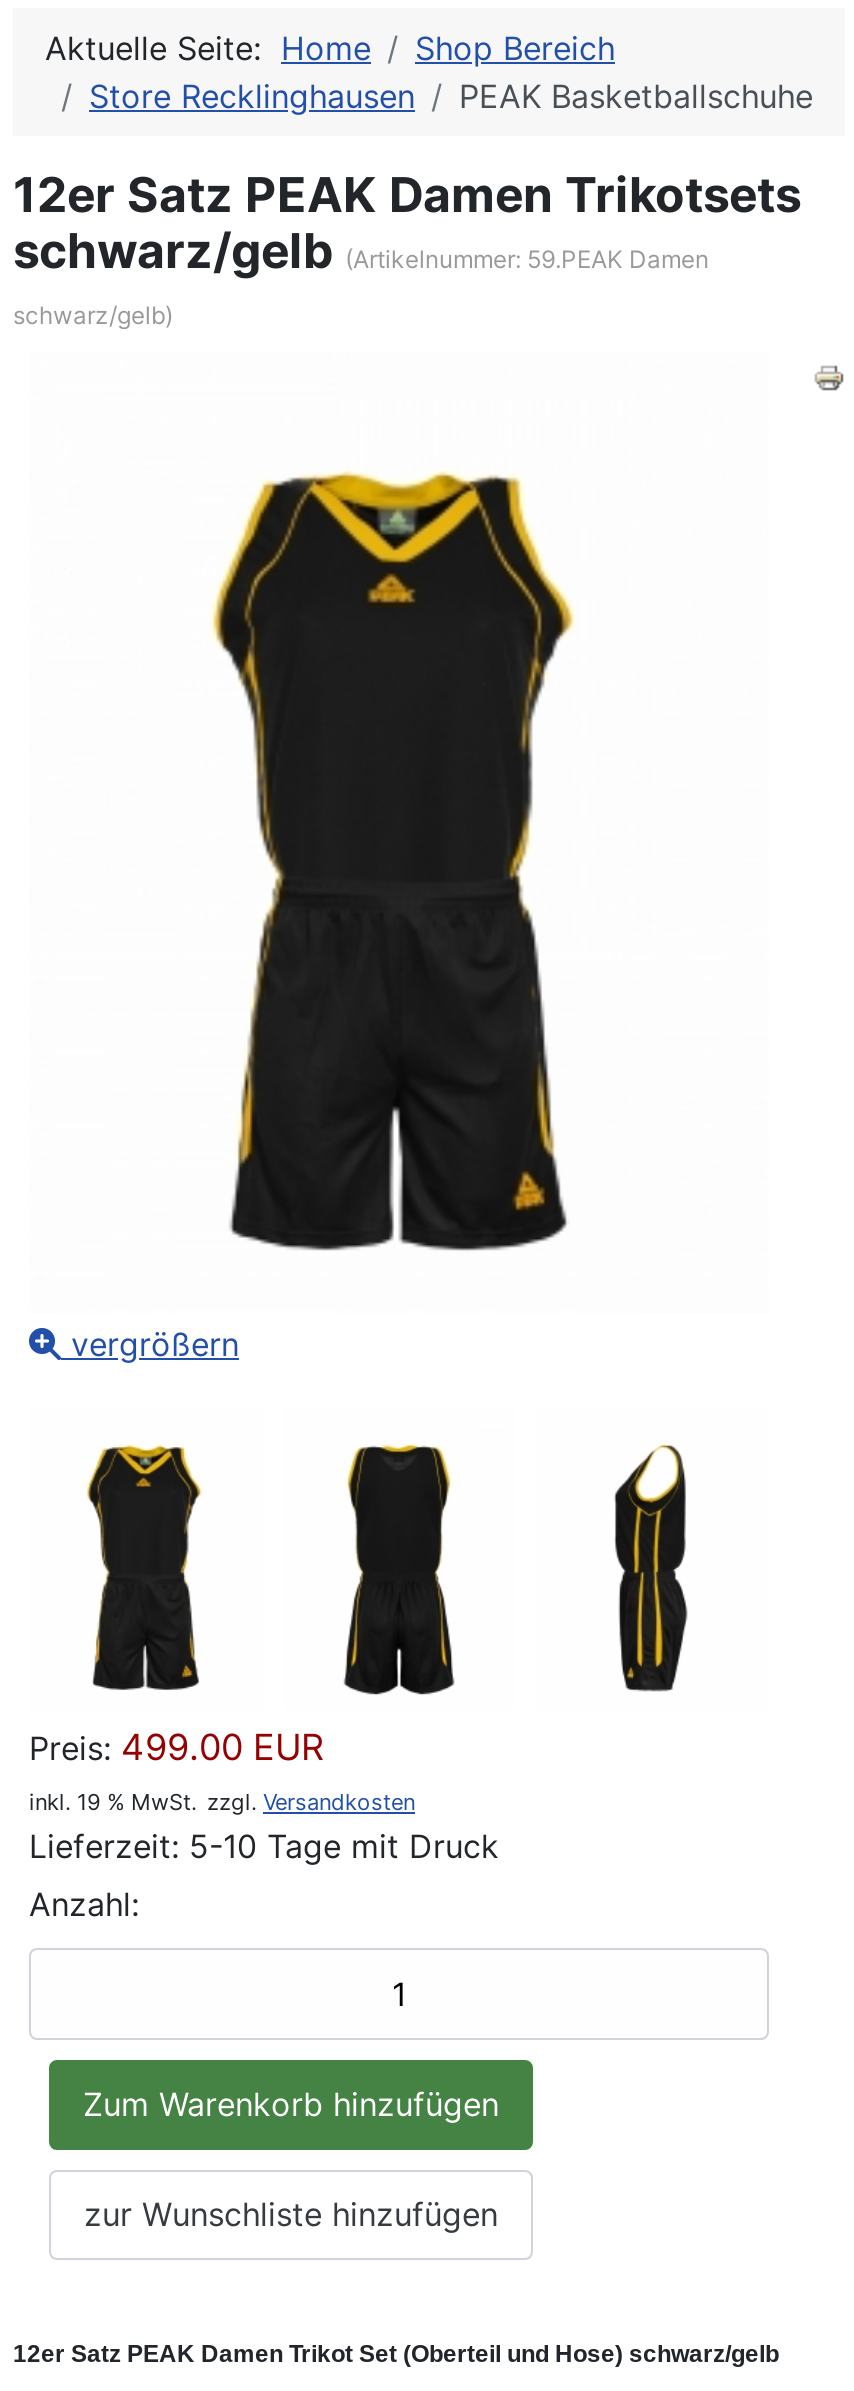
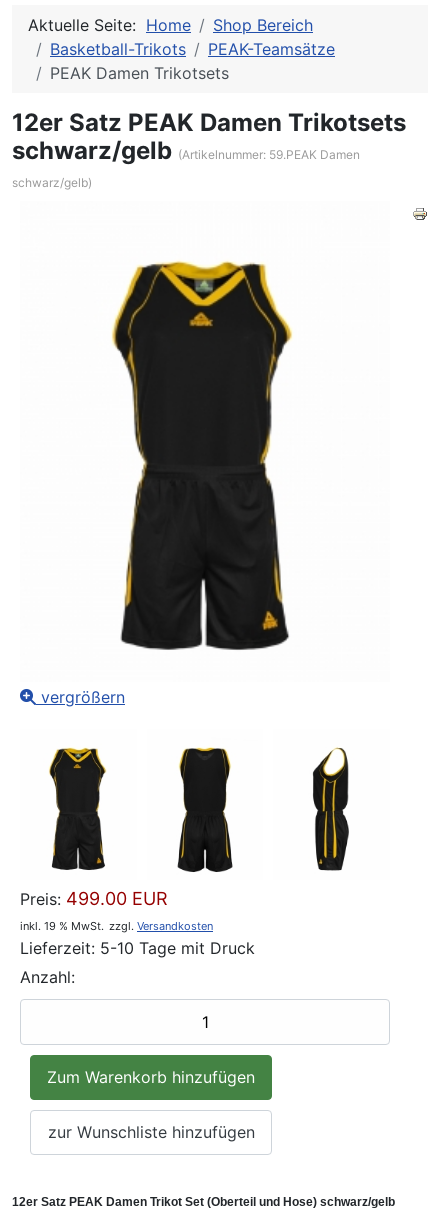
[89,76,813,116] Store Recklinghausen | PEAK Basketballschuhe -> [50,39,335,83] Basketball-Trikots | PEAK-Teamsätze | PEAK Damen Trikotsets

